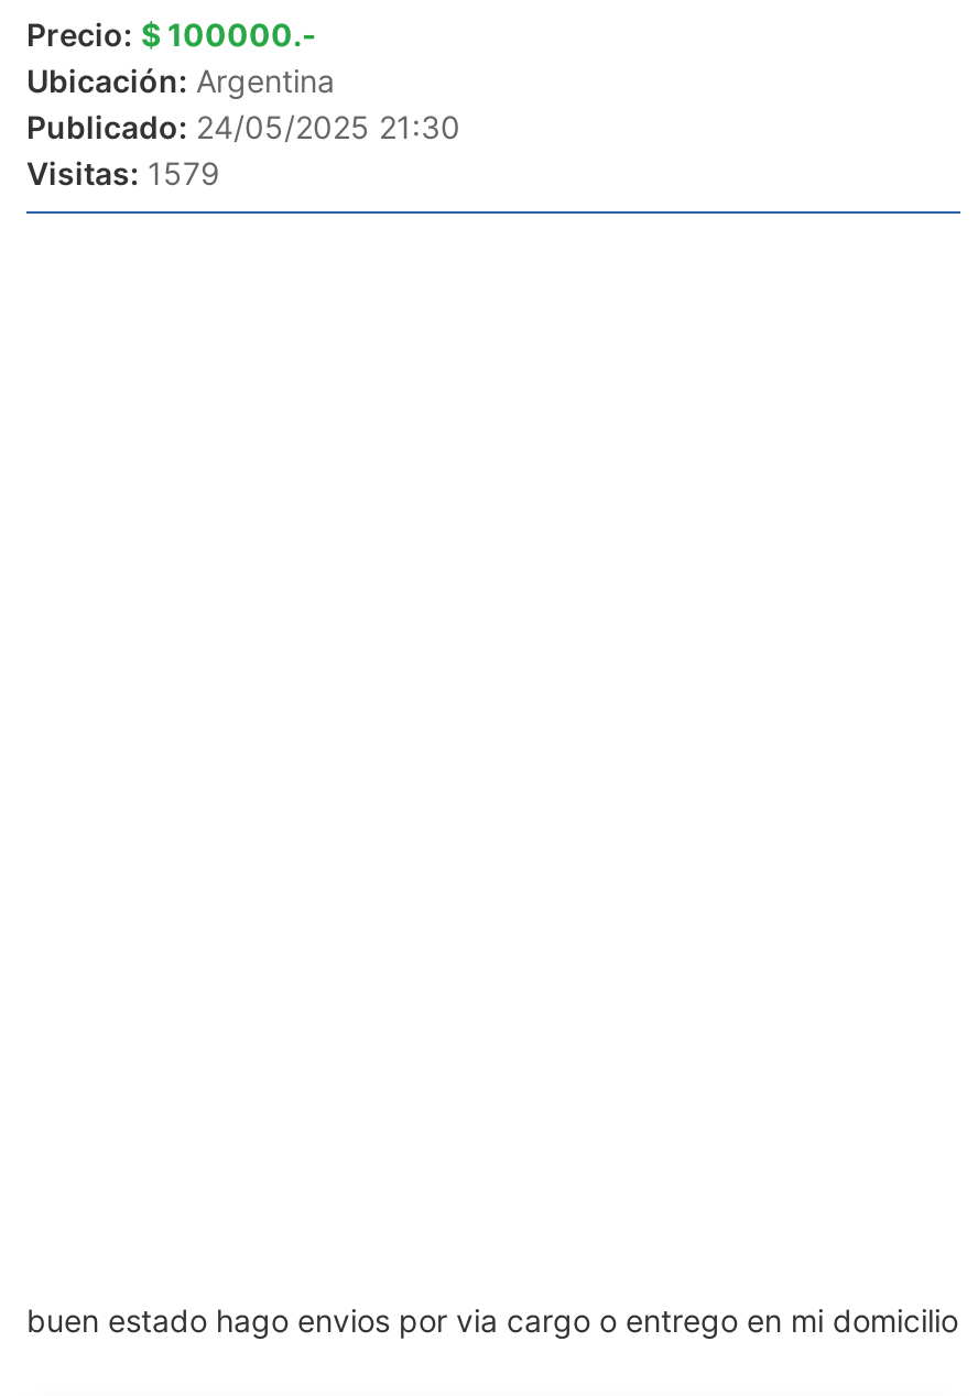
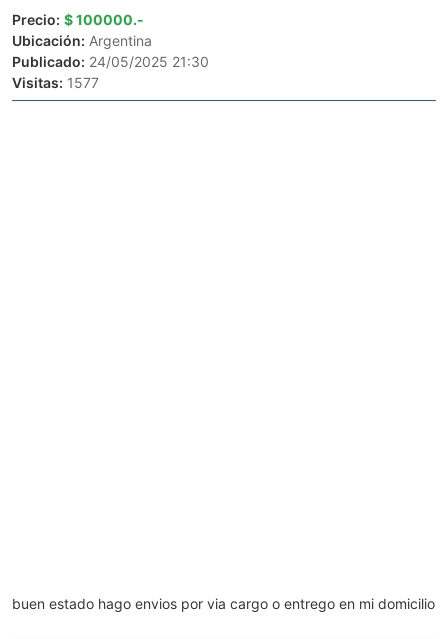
[26,154,220,192] Visitas: 1579 -> [12,74,99,91] Visitas: 1577

